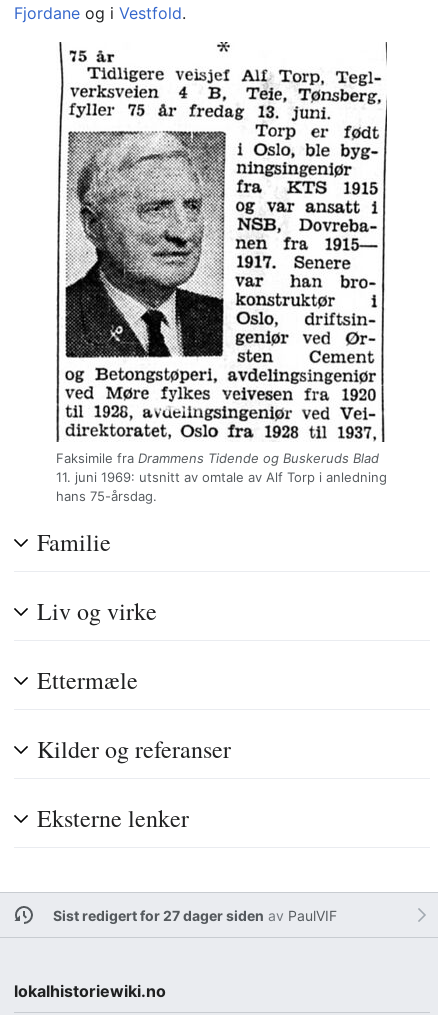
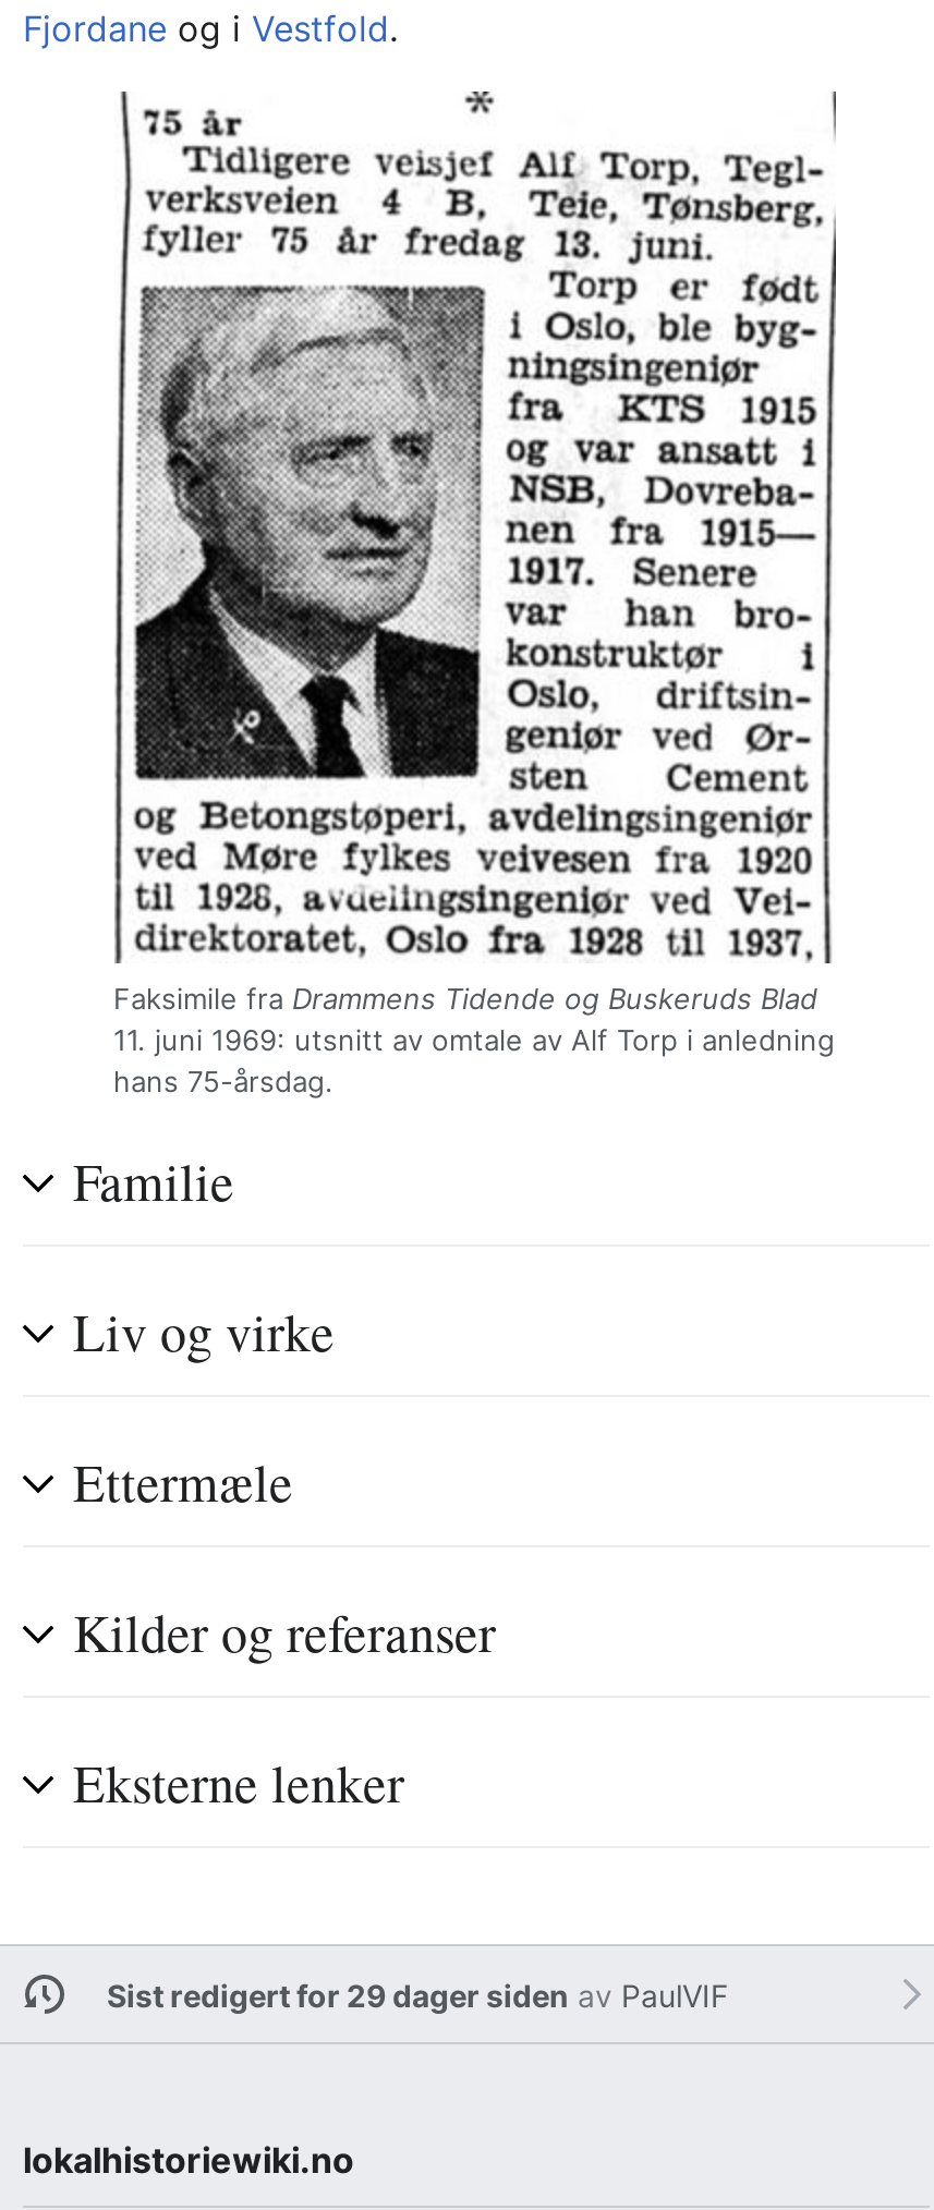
[52,907,336,924] Sist redigert for 27 dager siden av PaulVIF -> [107,1976,728,2013] Sist redigert for 29 dager siden av PaulVIF

